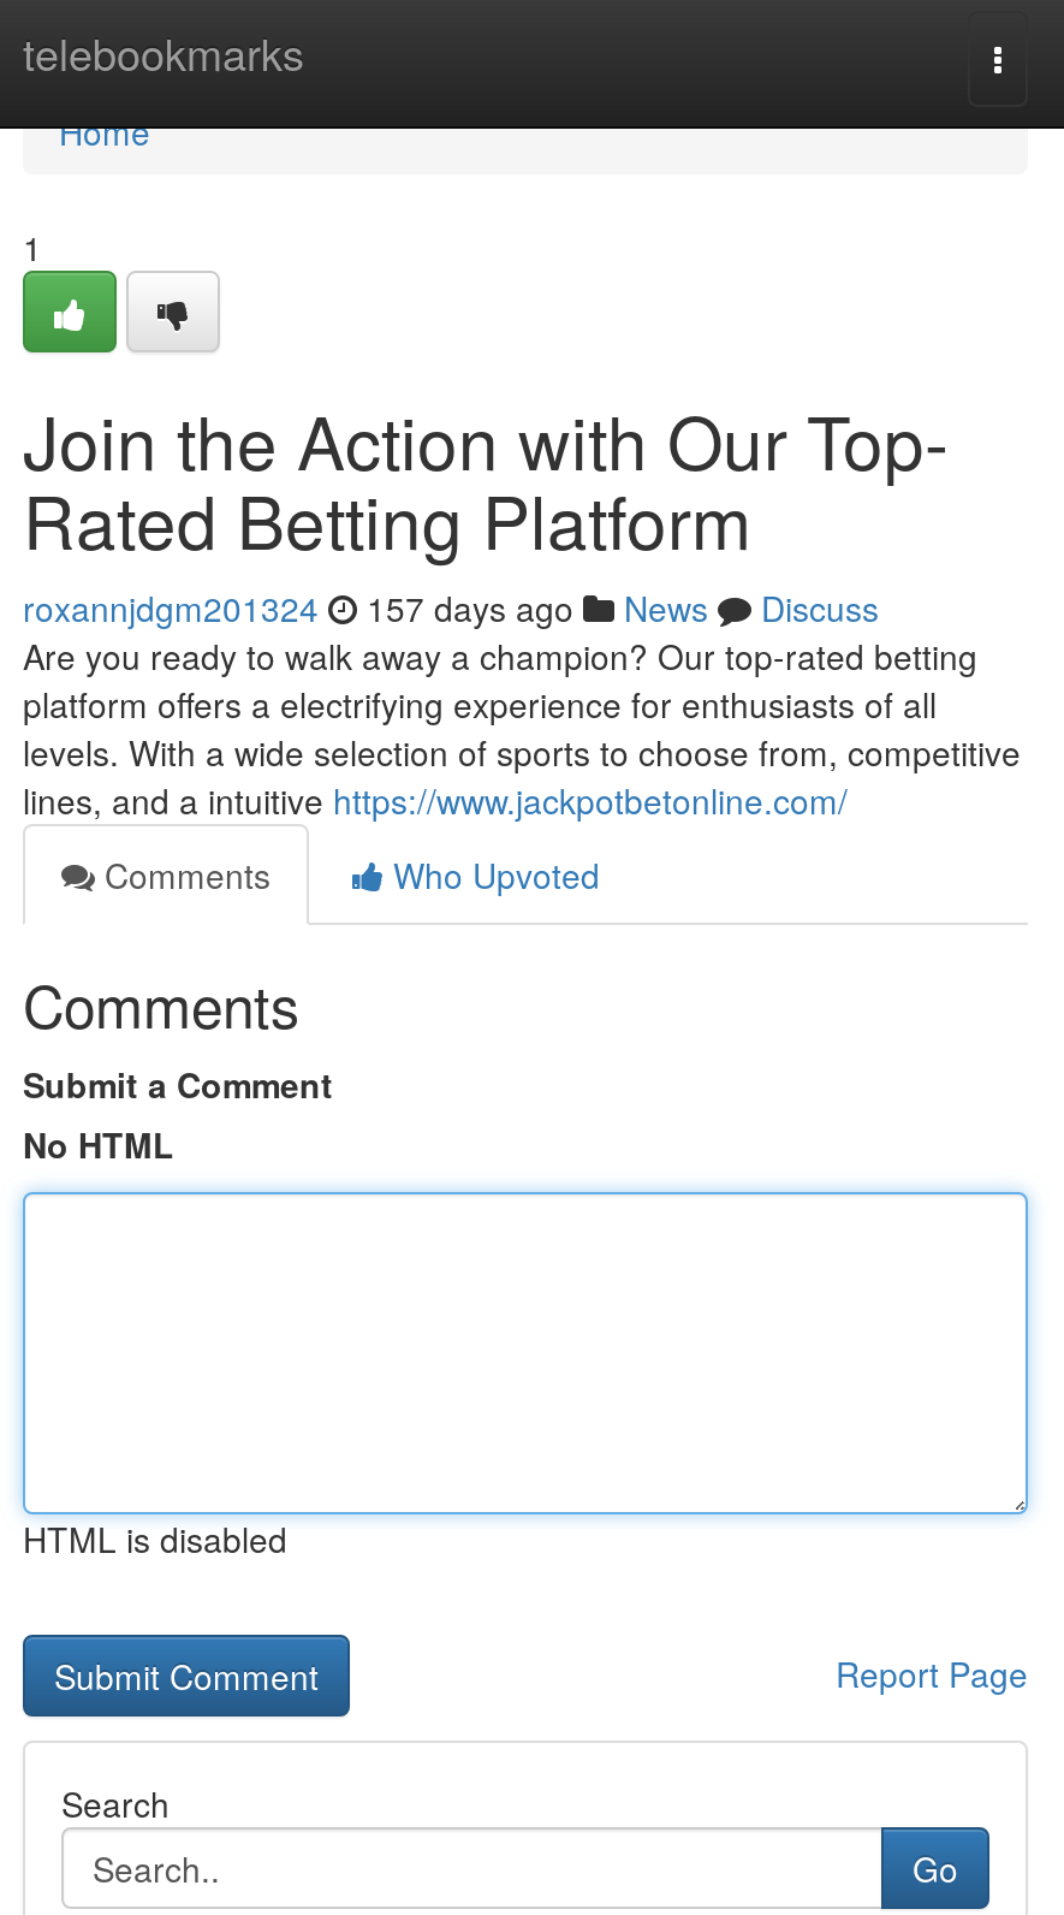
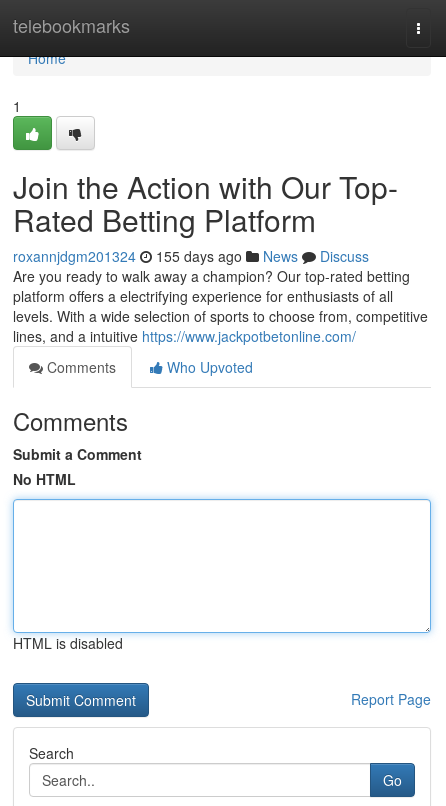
[23,583,879,632] roxannjdgm201324 157 days ago News Discuss -> [13,246,369,266] roxannjdgm201324 155 days ago News Discuss

